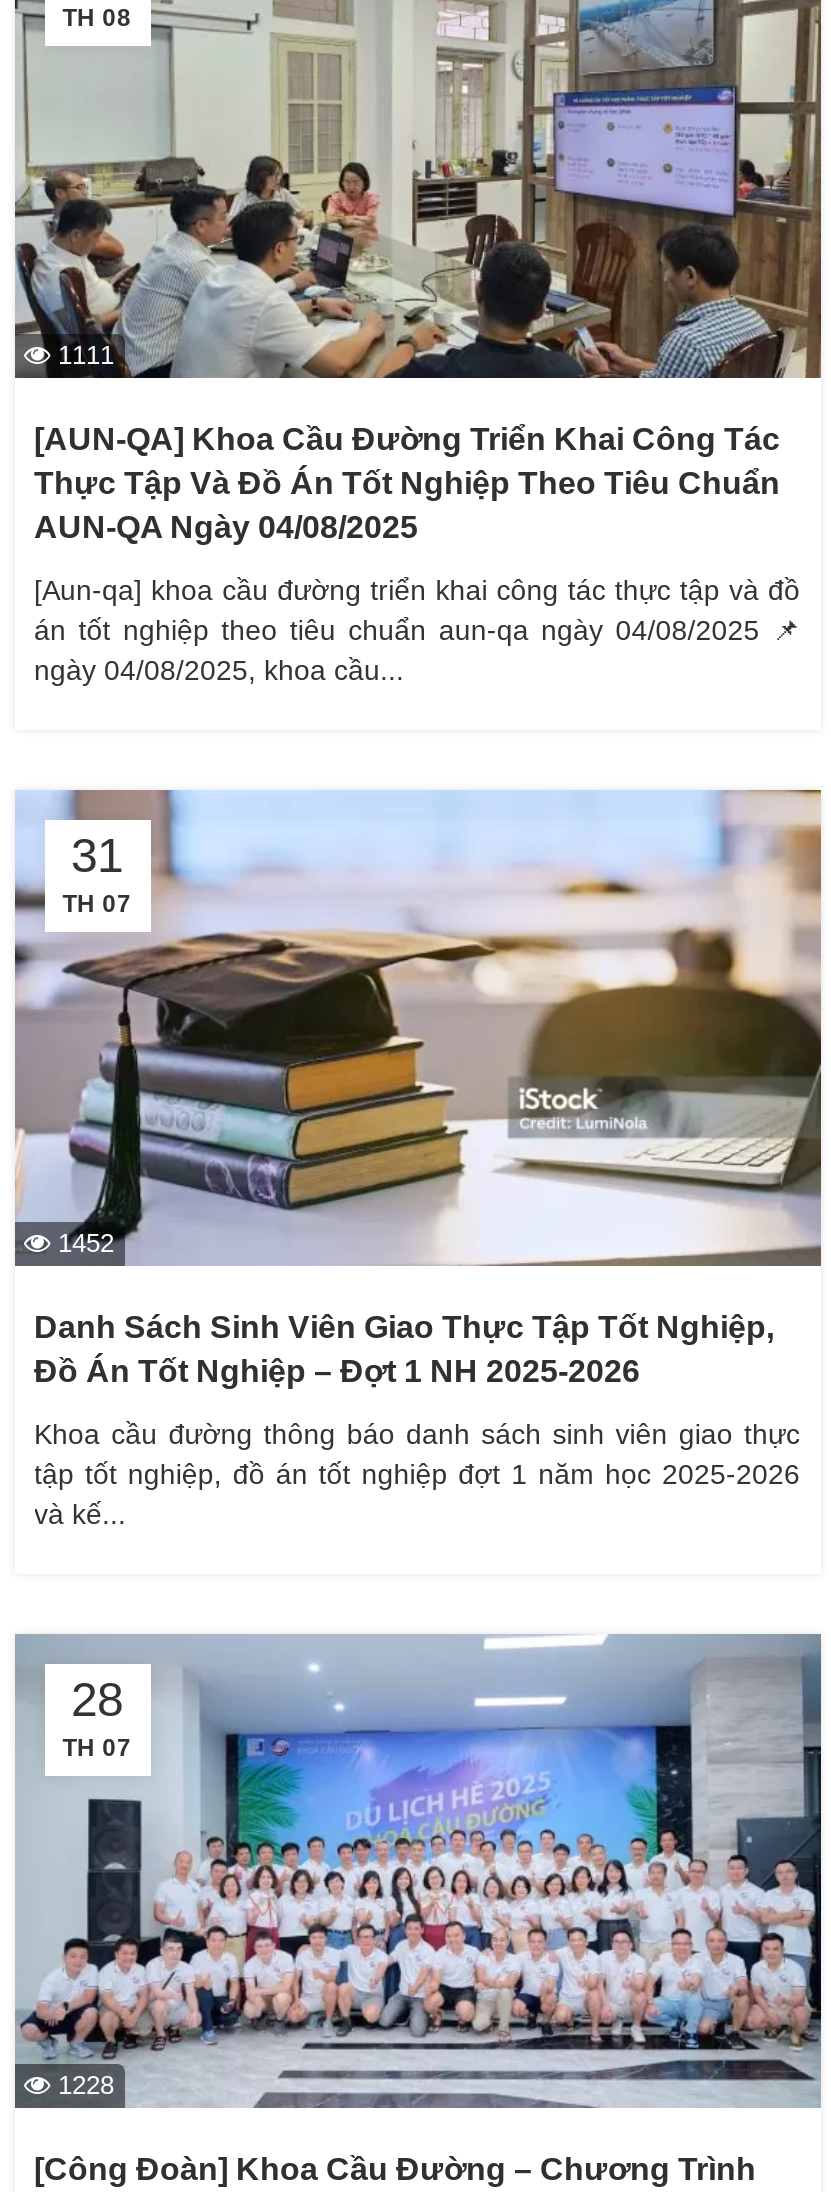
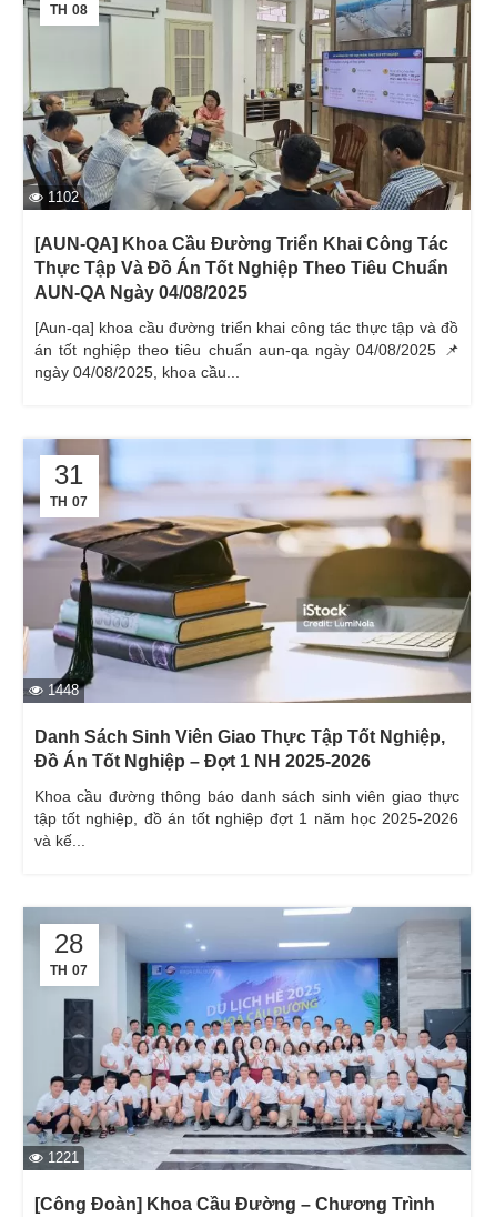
[50,340,114,370] 1111 -> [43,189,78,206] 1102
[50,1227,114,1257] 1452 -> [43,681,78,698] 1448
[50,2070,114,2100] 1228 -> [43,1149,78,1166] 1221

